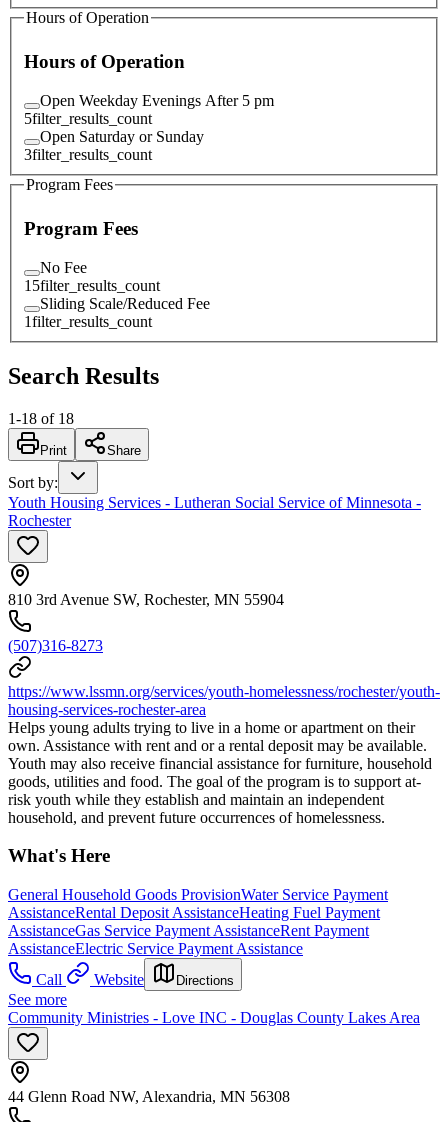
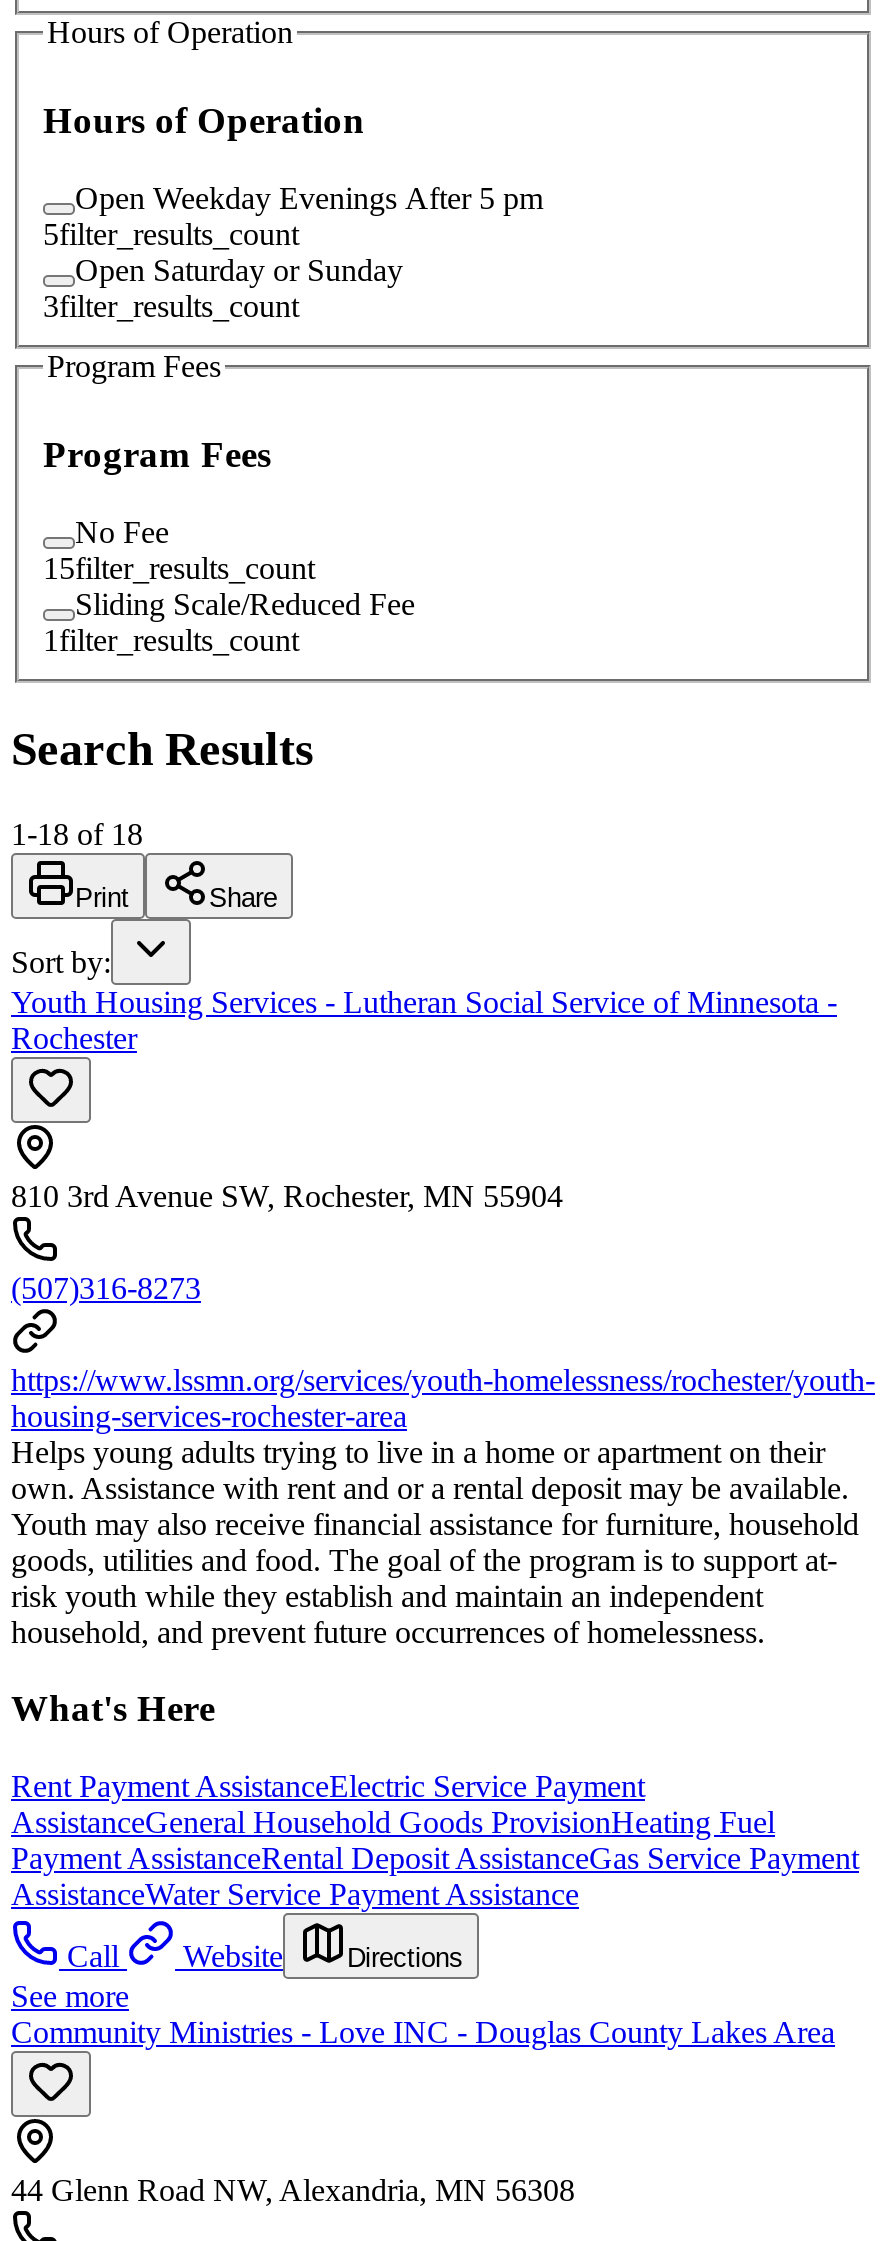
[8,886,388,957] General Household Goods ProvisionWater Service Payment | AssistanceRental Deposit AssistanceHeating Fuel Payment | AssistanceGas Service Payment AssistanceRent Payment | AssistanceElectric Service Payment Assistance -> [11,1769,859,1911] Rent Payment AssistanceElectric Service Payment | AssistanceGeneral Household Goods ProvisionHeating Fuel | Payment AssistanceRental Deposit AssistanceGas Service Payment | AssistanceWater Service Payment Assistance

